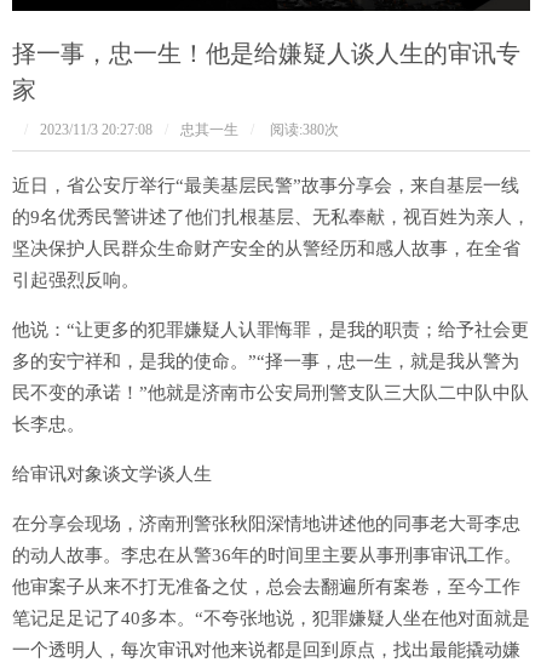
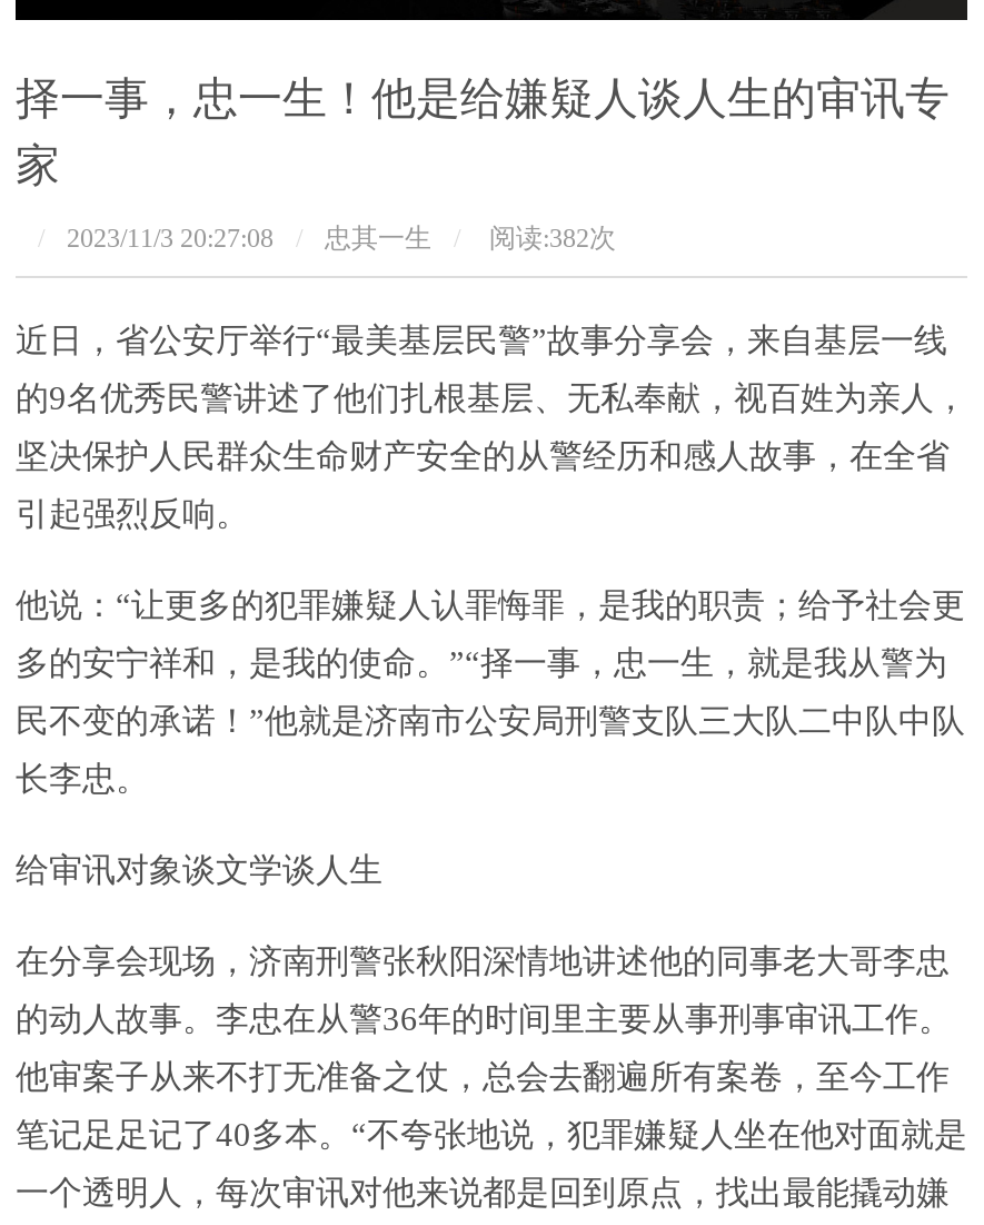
[266,121,339,138] 阅读:380次 -> [483,221,616,253] 阅读:382次

